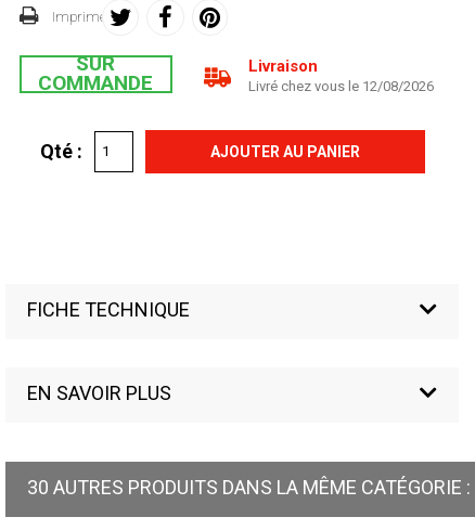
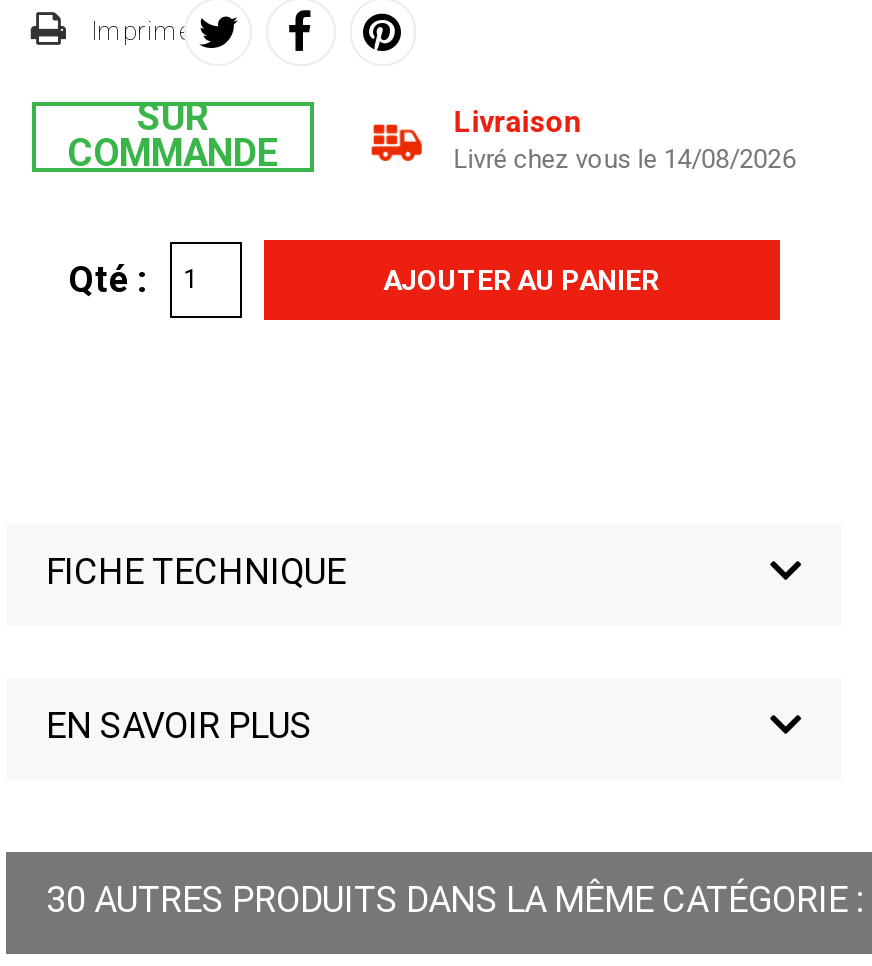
[248,78,433,94] Livré chez vous le 12/08/2026 -> [453,143,795,173] Livré chez vous le 14/08/2026

